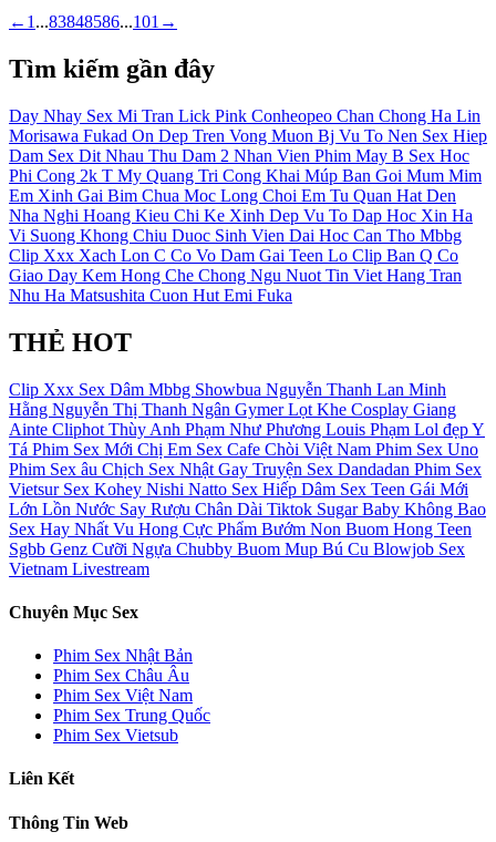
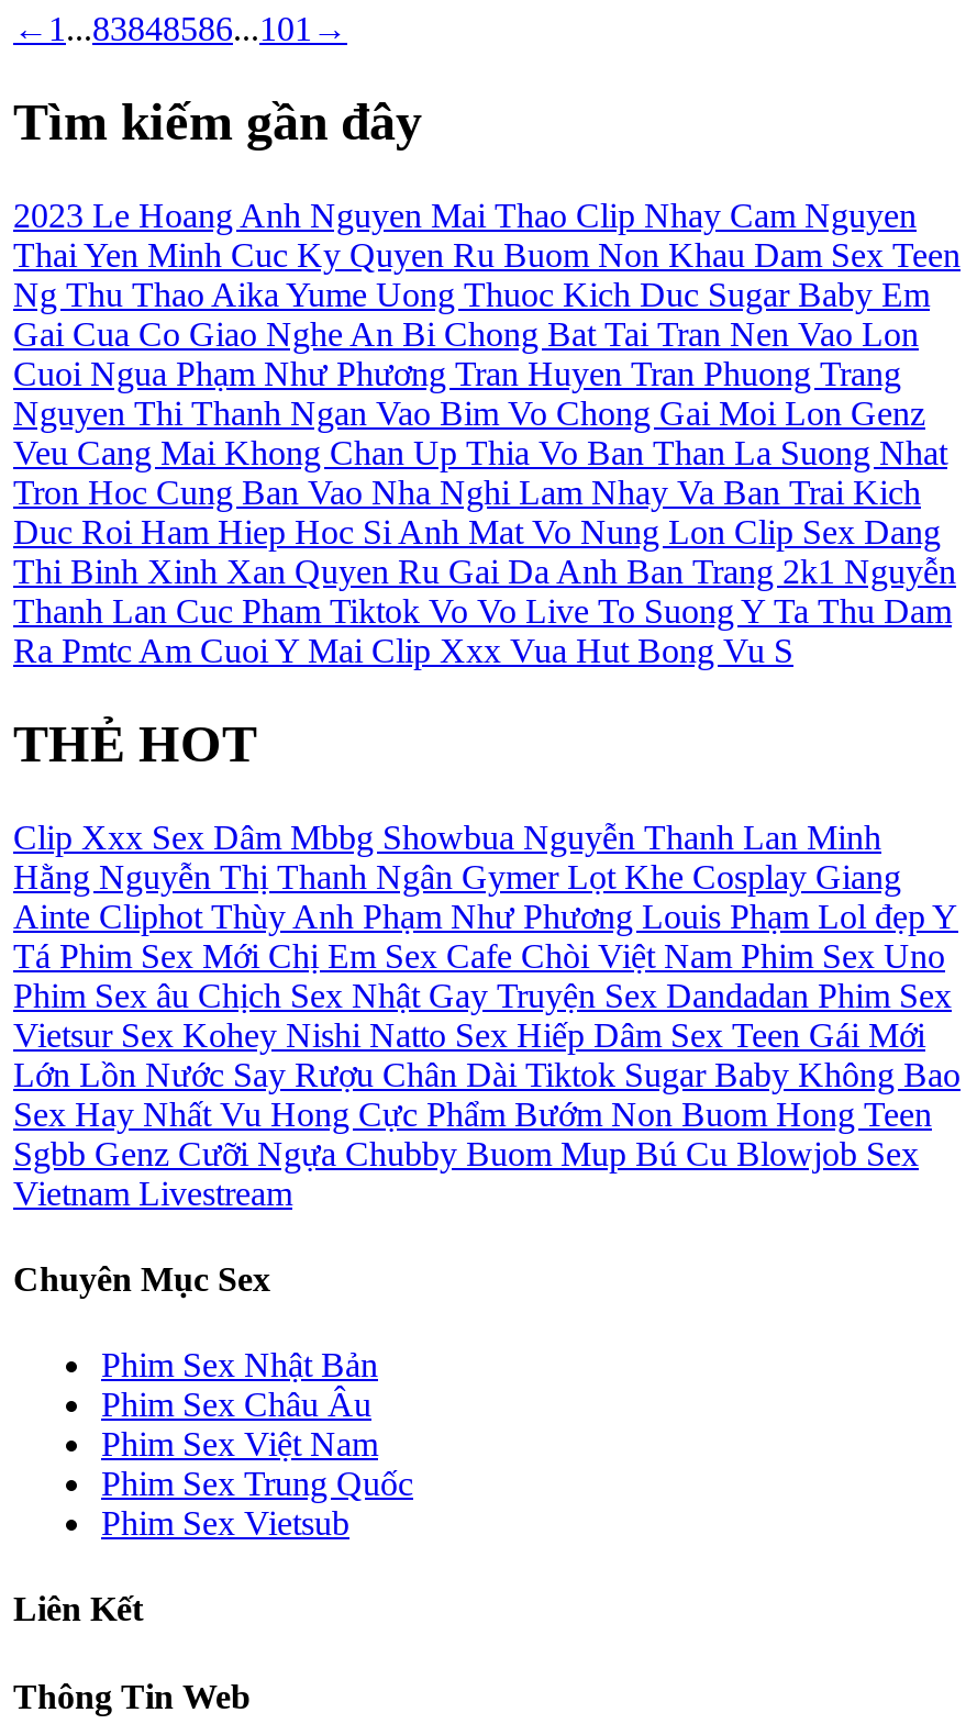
[9,106,487,304] Day Nhay Sex Mi Tran Lick Pink Conheopeo Chan Chong Ha Lin | Morisawa Fukad On Dep Tren Vong Muon Bj Vu To NenSex Hiep | Dam Sex Dit Nhau Thu Dam 2 Nhan Vien Phim May B Sex Hoc | Phi Cong 2k T My Quang Tri Cong Khai Múp Ban Goi Mum Mim | Em Xinh Gai Bim Chua Moc Long Choi Em Tu Quan Hat Den | Nha Nghi Hoang Kieu Chi Ke Xinh Dep Vu To Dap Hoc Xin Ha | Vi Suong Khong Chiu Duoc Sinh Vien Dai Hoc Can Tho Mbbg | Clip Xxx Xach Lon C Co Vo Dam Gai Teen Lo Clip Ban Q Co | Giao Day Kem Hong Che Chong Ngu Nuot Tin Viet Hang Tran | Nhu Ha Matsushita Cuon Hut Emi Fuka -> [13,196,961,669] 2023 Le Hoang Anh Nguyen Mai Thao Clip Nhay Cam Nguyen | Thai Yen Minh Cuc Ky Quyen Ru Buom Non Khau Dam Sex Teen | Ng Thu Thao Aika Yume Uong Thuoc Kich Duc Sugar Baby Em | Gai Cua Co Giao Nghe An Bi Chong Bat Tai Tran Nen Vao Lon | Cuoi Ngua Phạm Như Phương Tran Huyen Tran Phuong Trang | Nguyen Thi Thanh Ngan Vao Bim Vo Chong Gai Moi Lon Genz | Veu Cang Mai Khong Chan Up Thia Vo Ban Than La Suong Nhat | Tron Hoc Cung Ban Vao Nha Nghi Lam Nhay Va Ban Trai Kich | Duc Roi Ham Hiep Hoc Si Anh Mat Vo Nung Lon Clip Sex Dang | Thi Binh Xinh Xan Quyen Ru Gai Da Anh Ban Trang 2k1 Nguyễn | Thanh Lan Cuc Pham Tiktok Vo Vo Live To Suong Y Ta Thu Dam | Ra Pmtc Am Cuoi Y Mai Clip Xxx Vua Hut BongVu S

